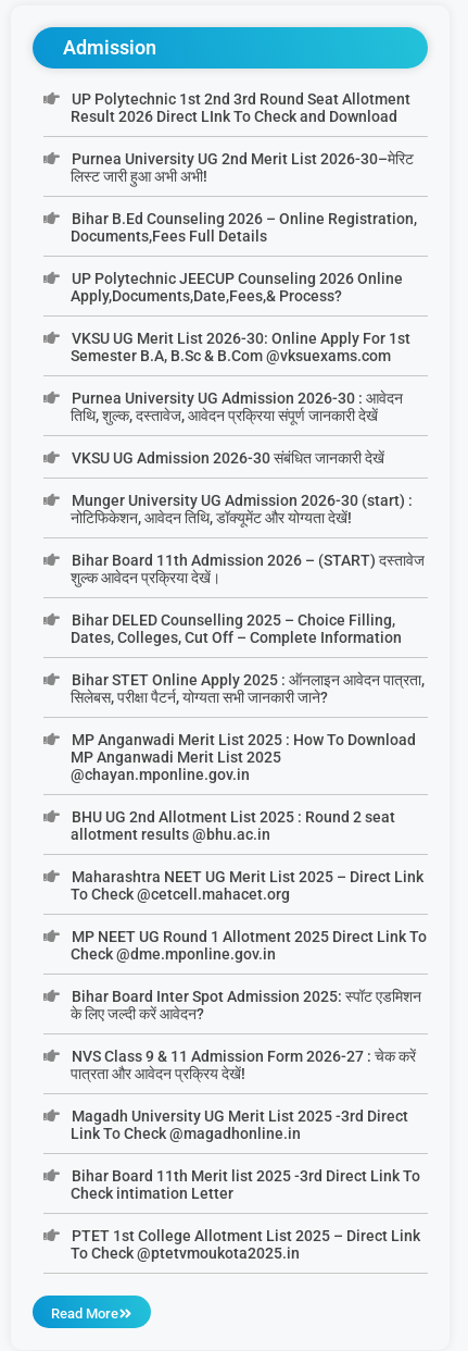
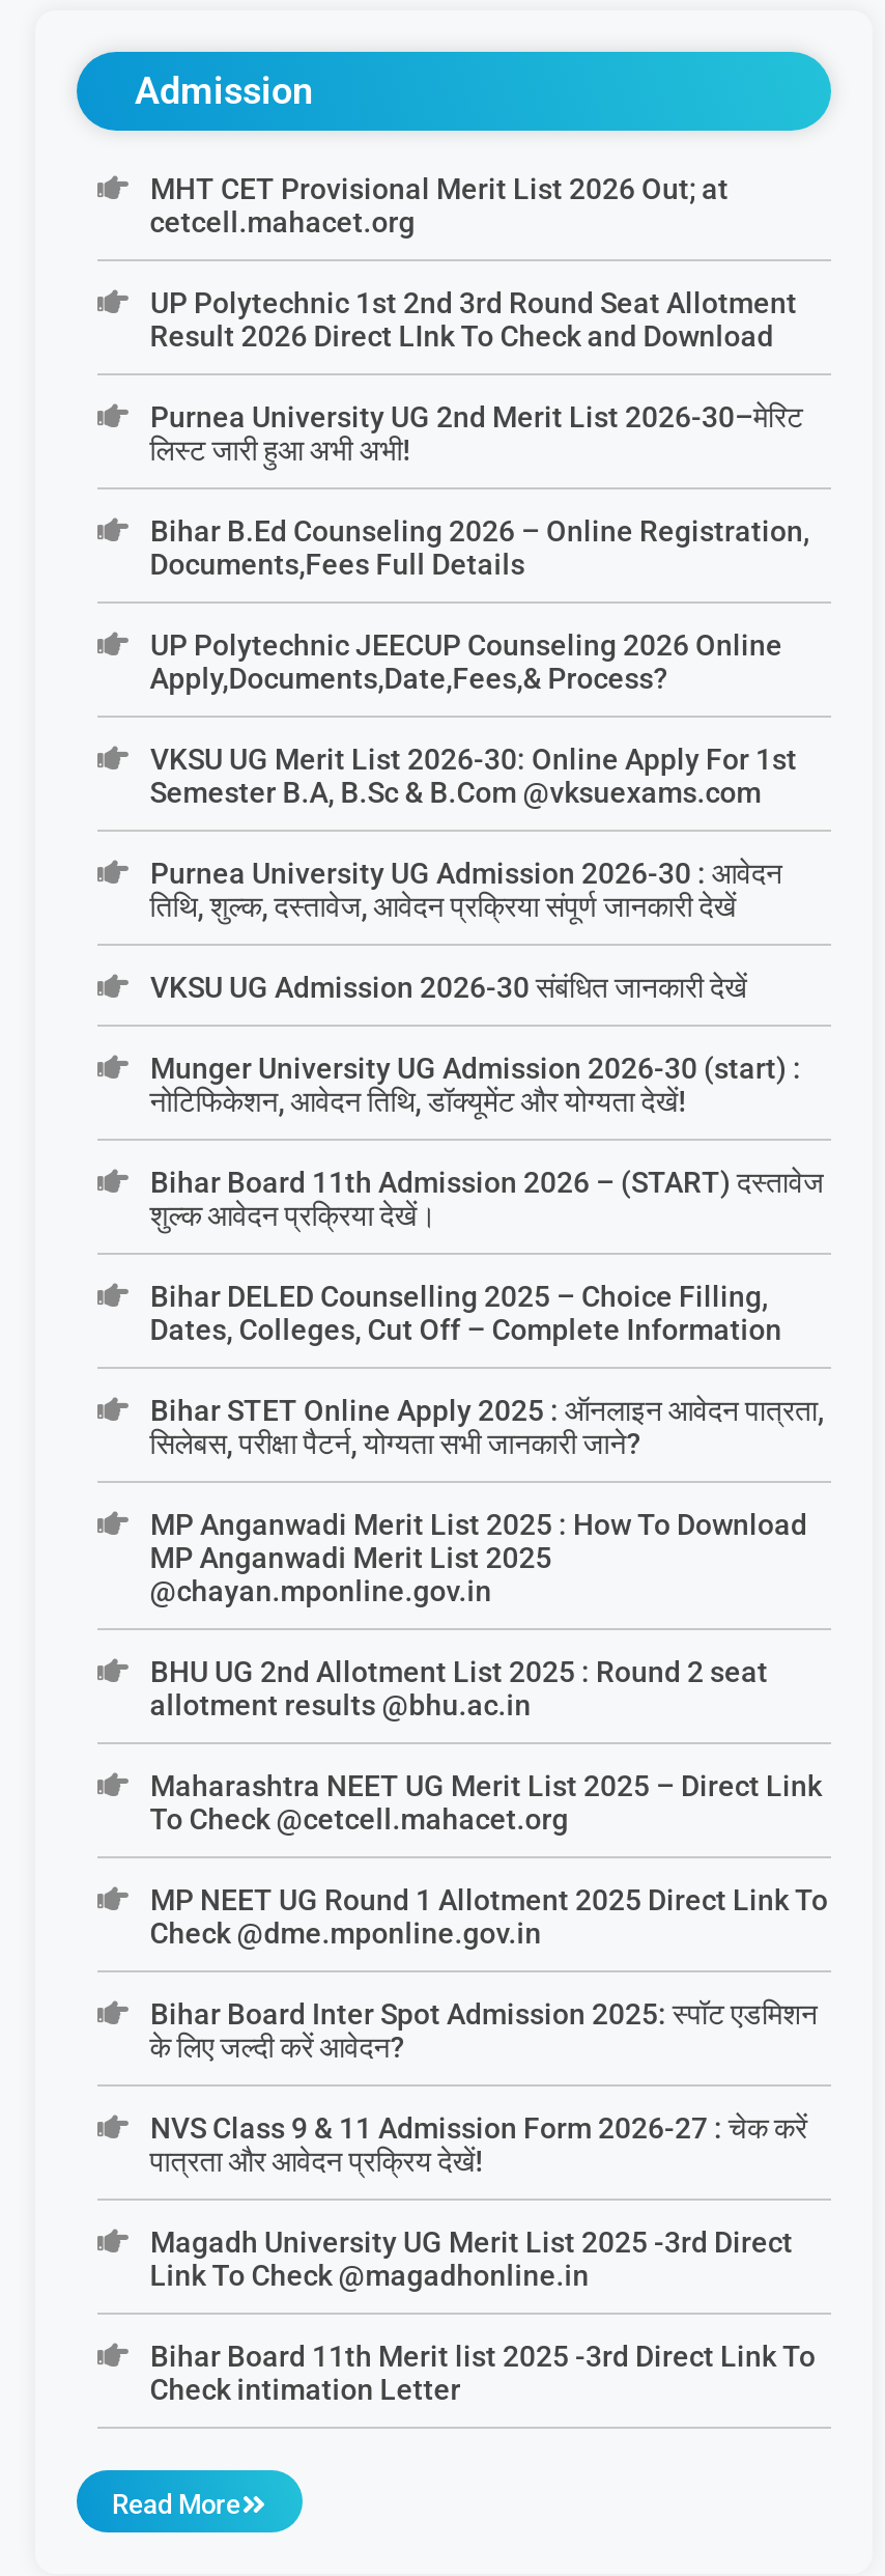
none -> [150,172,729,239] MHT CET Provisional Merit List 2026 Out; at | cetcell.mahacet.org
moved [71,90,426,1202] -> [150,286,828,2406]: UP Polytechnic 1st 2nd 3rd Round Seat Allotment | Result 2026 Direct LInk To Check and Download | Purnea University UG 2nd Merit List 2026-30–मेरिट | ... | Bihar Board 11th Merit list 2025 -3rd Direct Link To | Check intimation Letter
[71,1227,420,1262] PTET 1st College Allotment List 2025 – Direct Link | To Check @ptetvmoukota2025.in -> none

